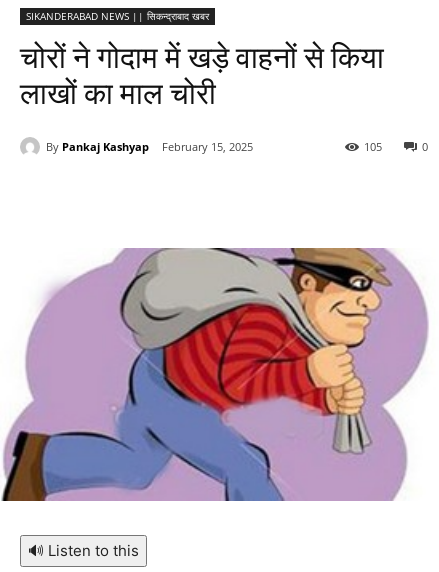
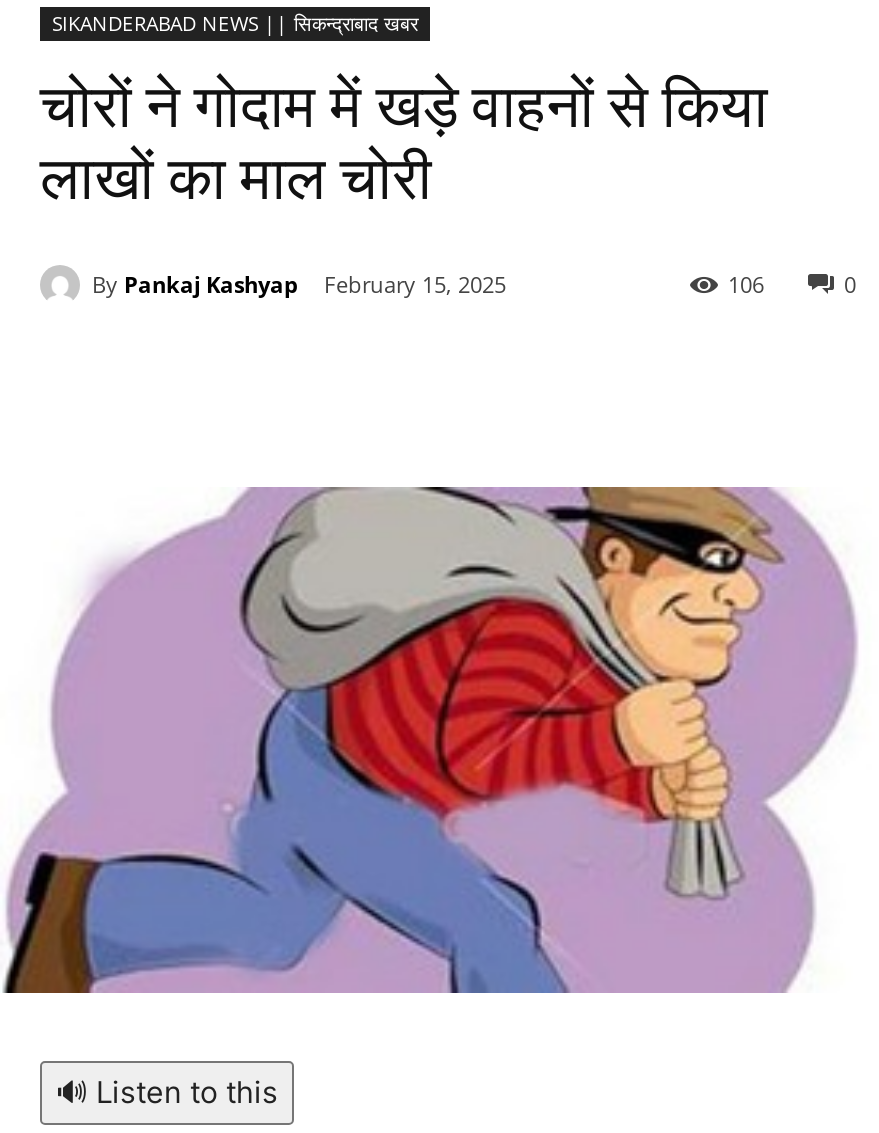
[364,139,382,154] 105 -> [728,269,764,299] 106

